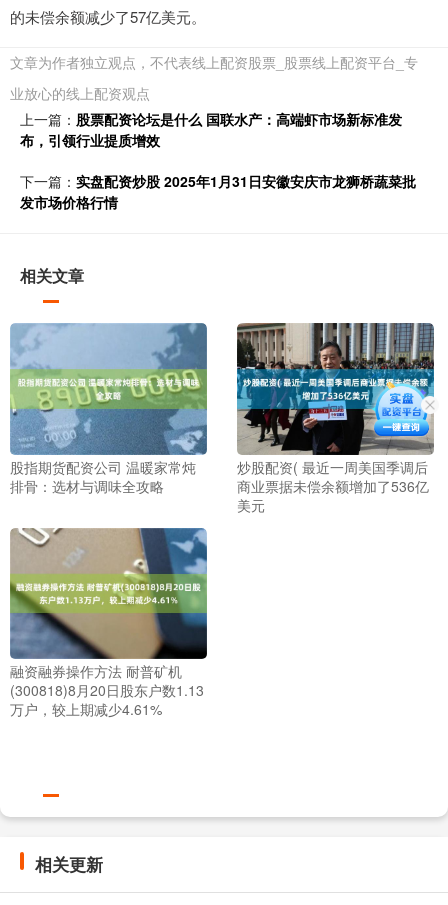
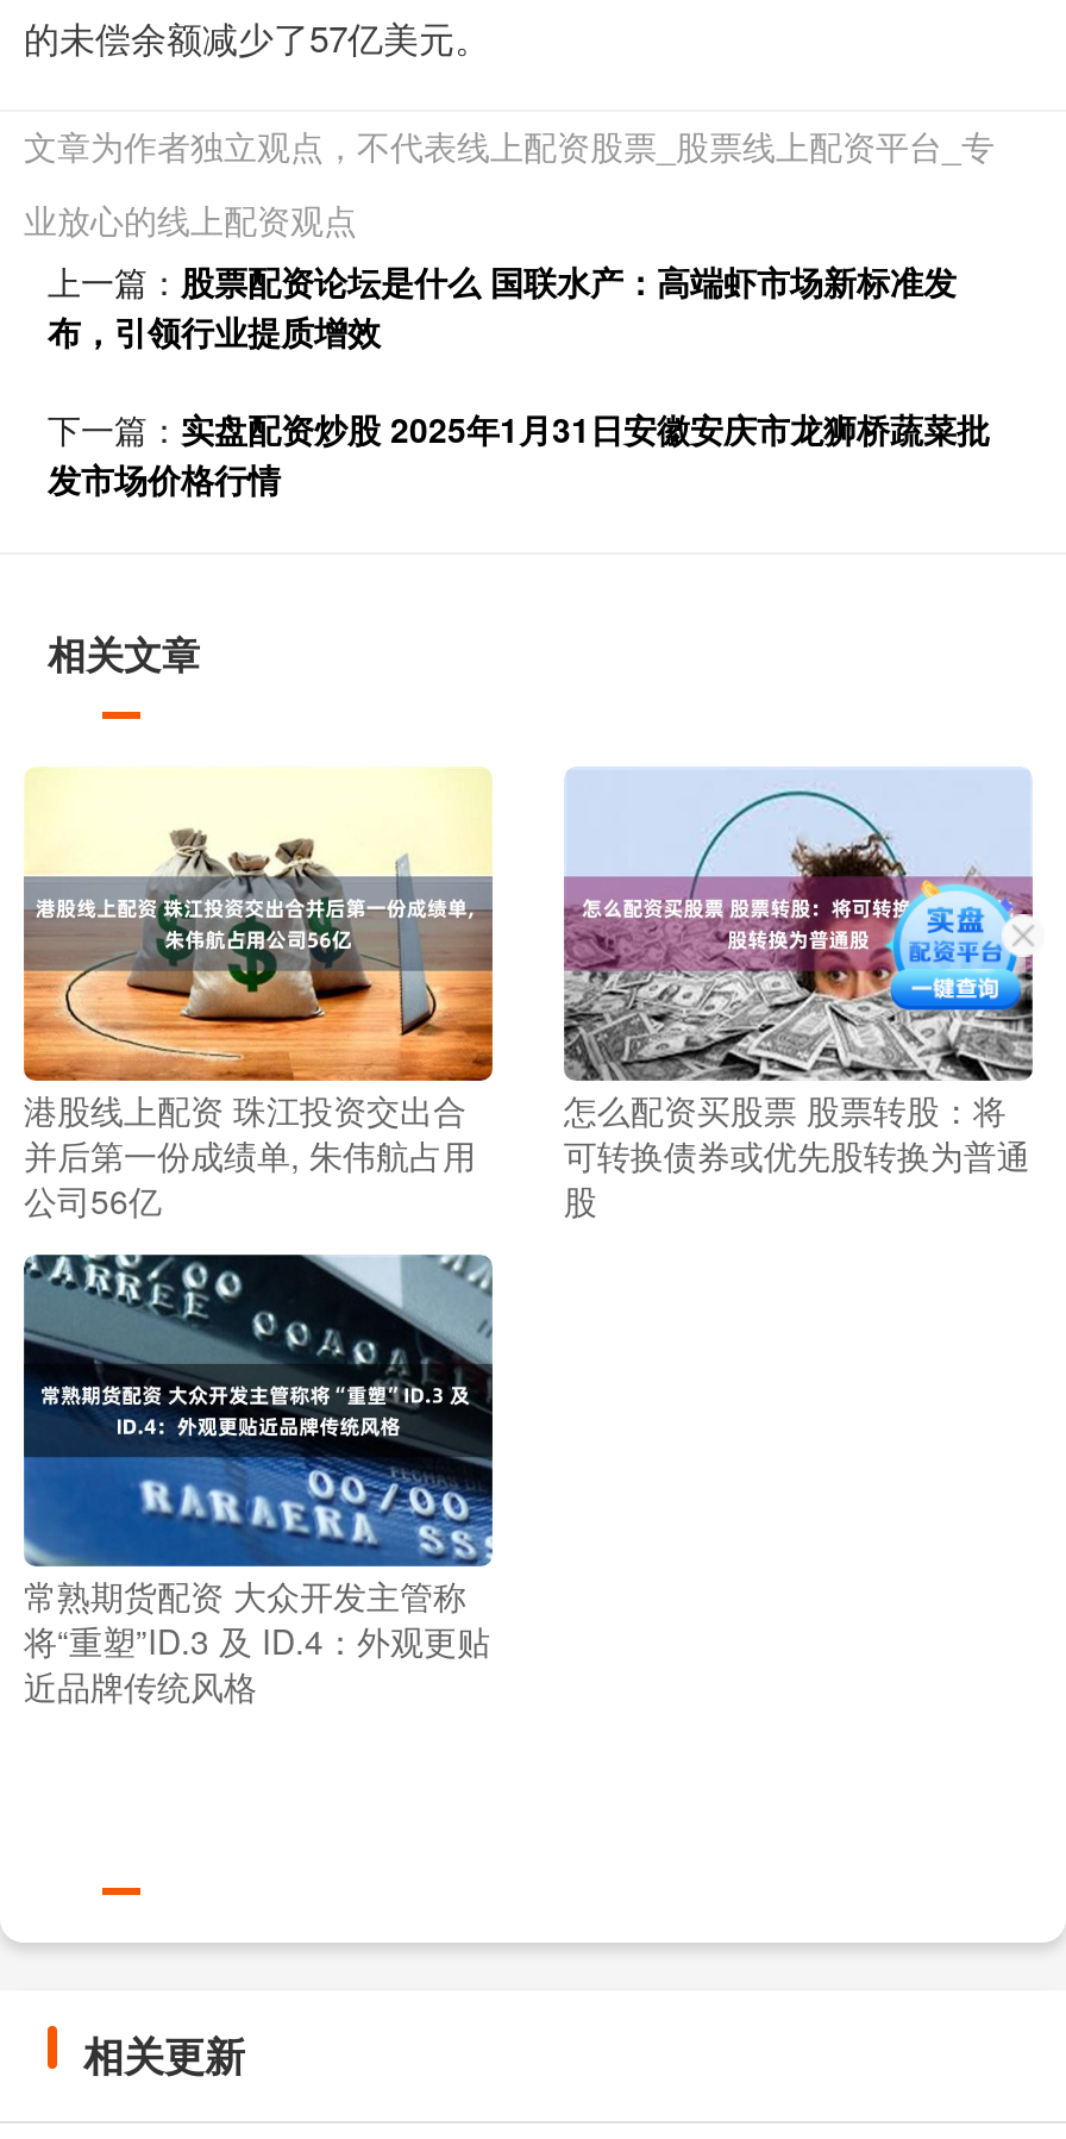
[9,322,208,496] [image] | 股指期货配资公司 温暖家常炖 | 排骨：选材与调味全攻略 -> [21,767,495,1223] [image] | 港股线上配资 珠江投资交出合 | 并后第一份成绩单, 朱伟航占用 | 公司56亿
[236,322,435,515] [image] | 炒股配资( 最近一周美国季调后 | 商业票据未偿余额增加了536亿 | 美元 -> [562,767,1035,1223] [image] | 怎么配资买股票 股票转股：将 | 可转换债券或优先股转换为普通 | 股
[9,527,208,719] [image] | 融资融券操作方法 耐普矿机 | (300818)8月20日股东户数1.13 | 万户，较上期减少4.61% -> [21,1252,495,1710] [image] | 常熟期货配资 大众开发主管称 | 将“重塑”ID.3 及 ID.4：外观更贴 | 近品牌传统风格

